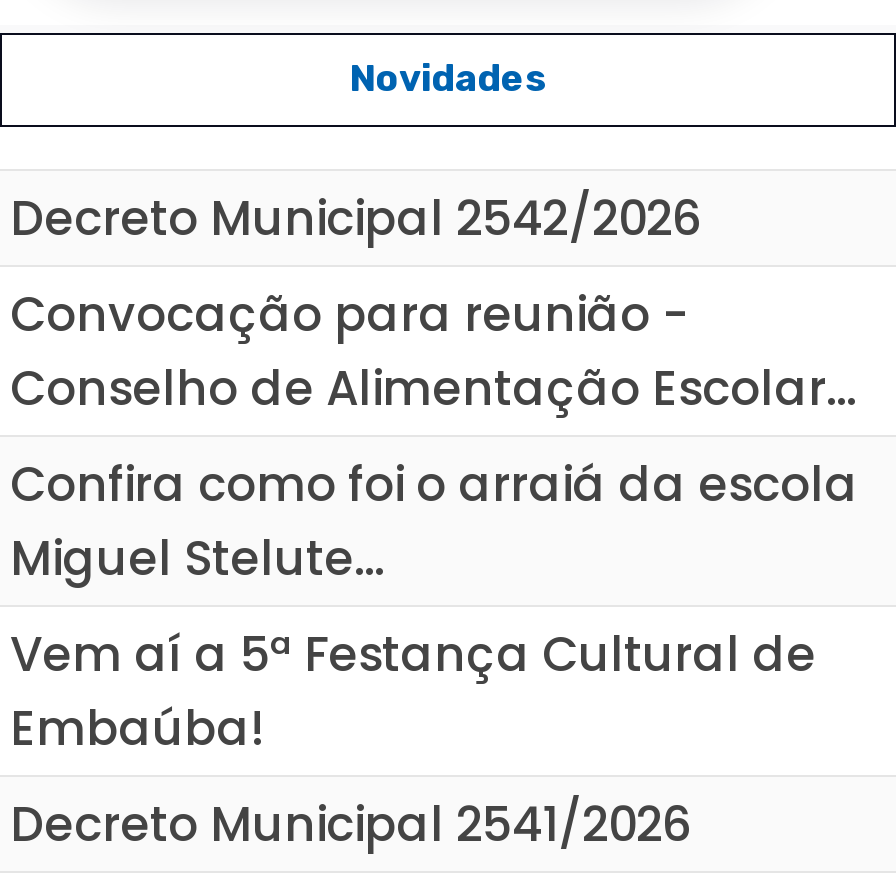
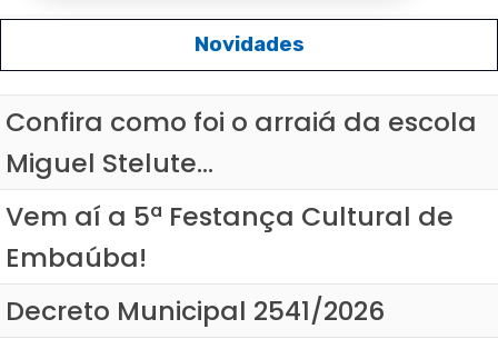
[10,185,856,421] Decreto Municipal 2542/2026 | Convocação para reunião - | Conselho de Alimentação Escolar... -> none

